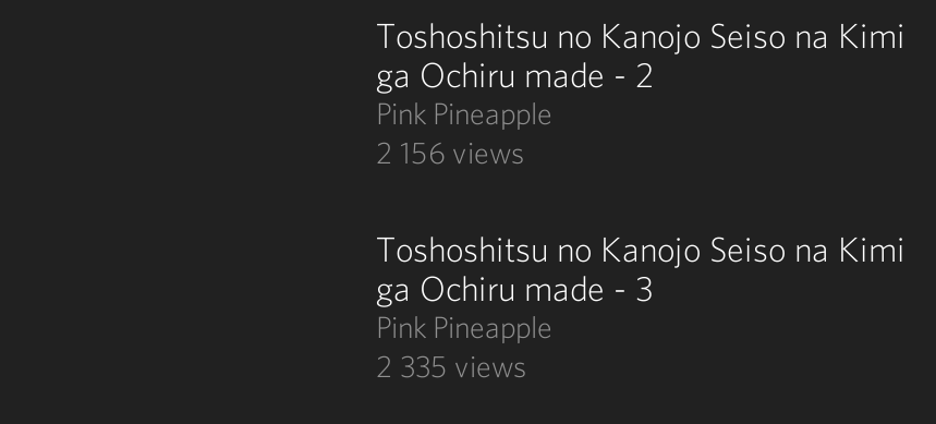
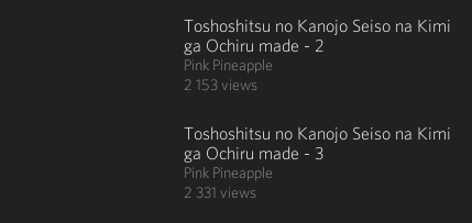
[376,133,524,172] 2 156 views -> [184,75,257,94] 2 153 views
[376,347,526,386] 2 335 views -> [184,182,256,202] 2 331 views

